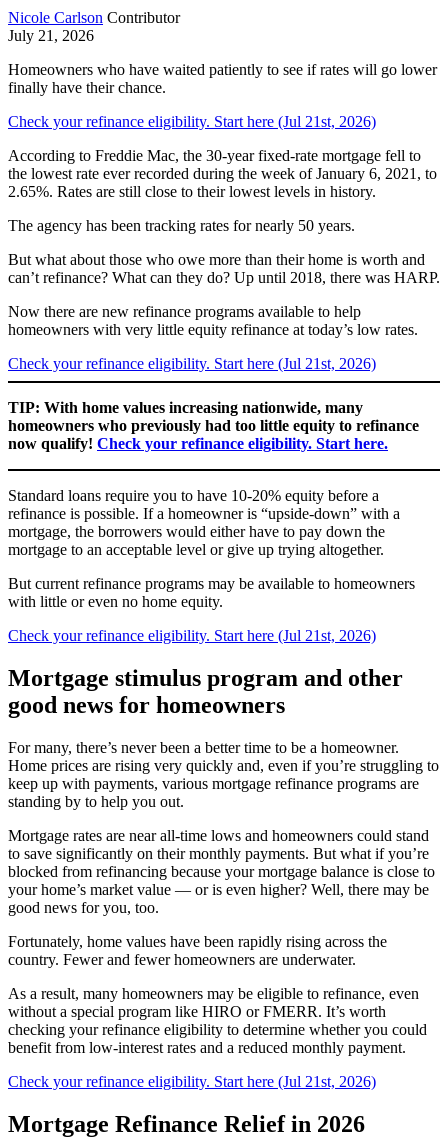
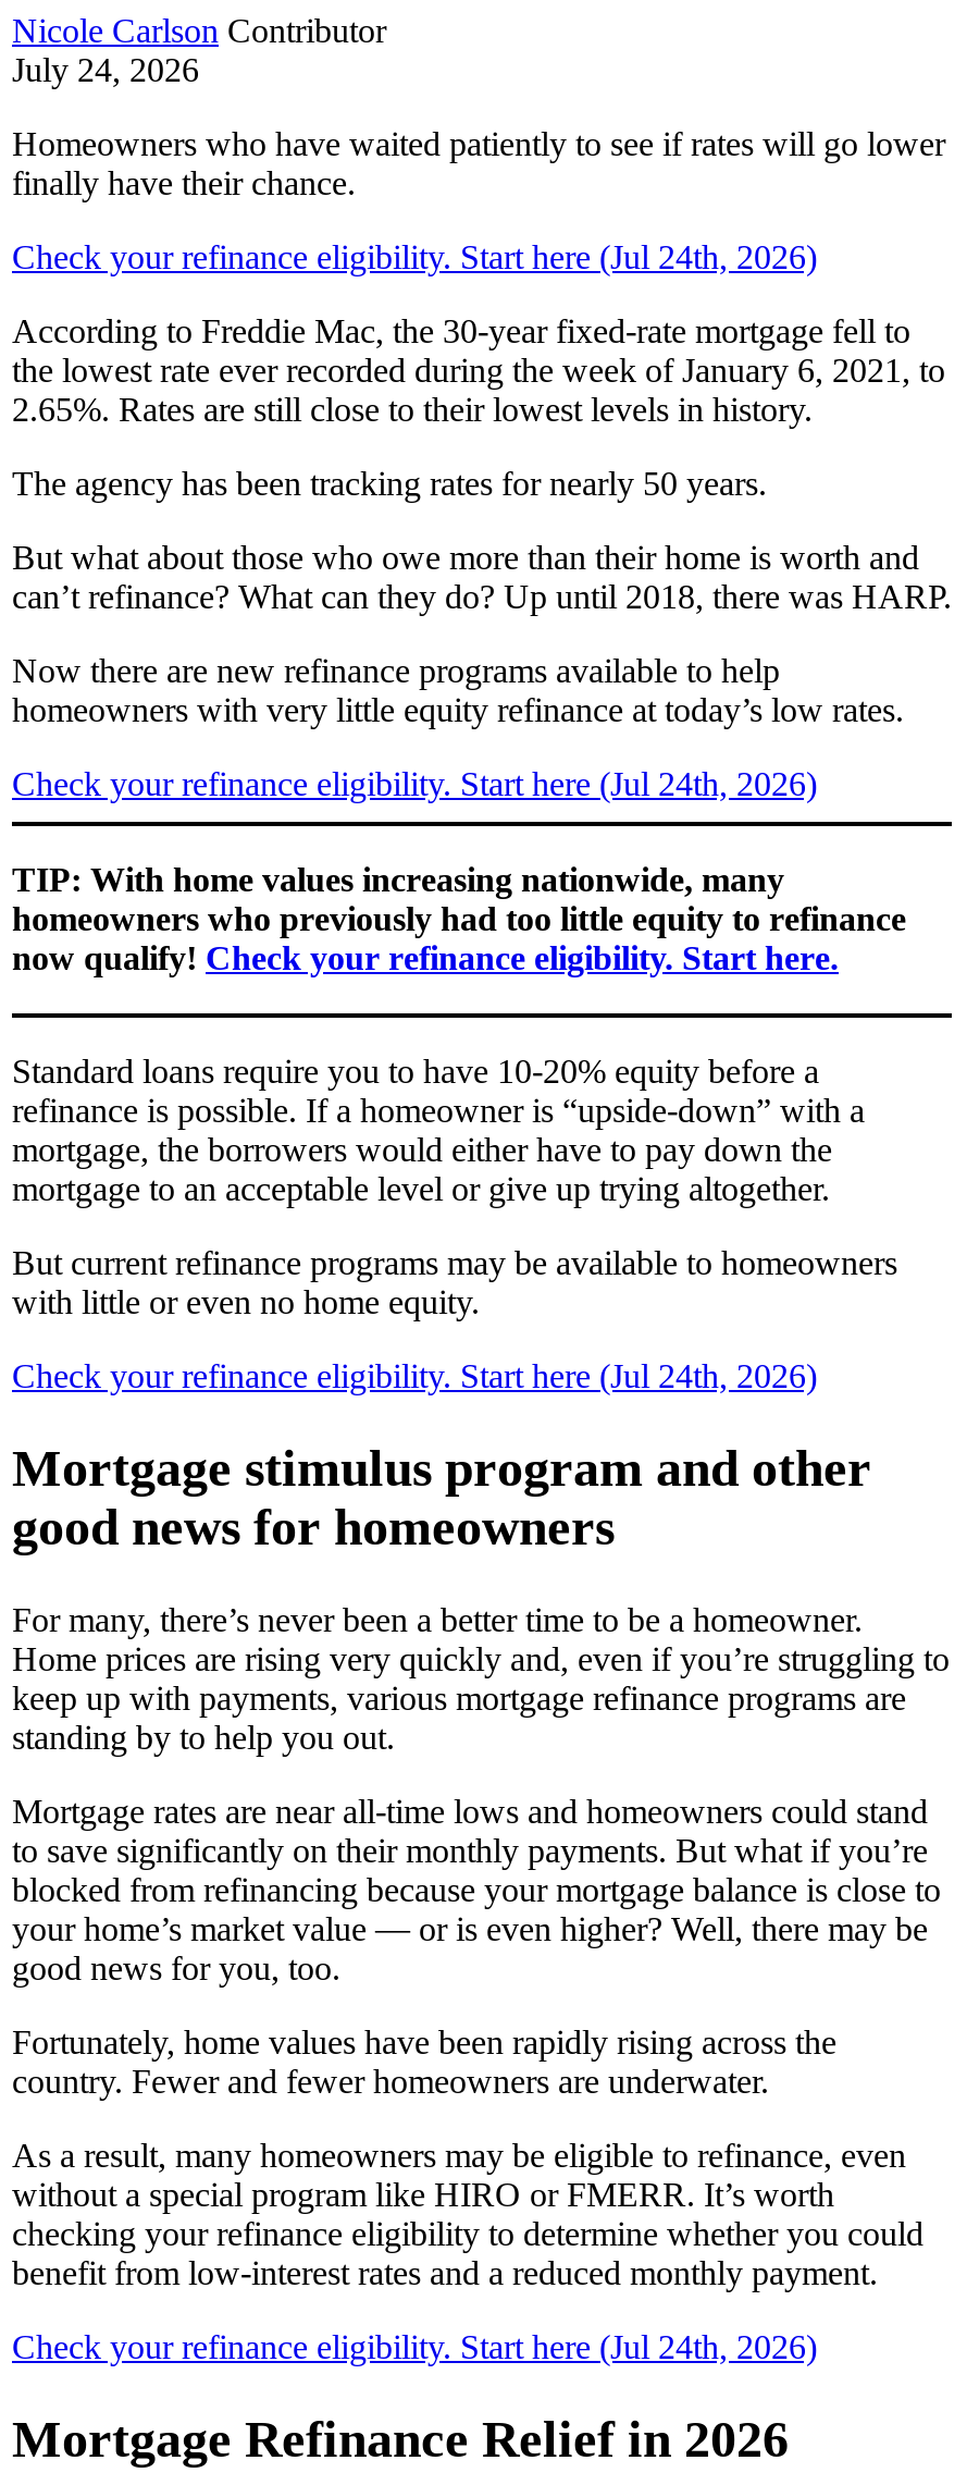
[8,27,94,44] July 21, 2026 -> [12,51,199,88] July 24, 2026
[8,113,376,130] Check your refinance eligibility. Start here (Jul 21st, 2026) -> [12,238,817,275] Check your refinance eligibility. Start here (Jul 24th, 2026)
[8,355,376,372] Check your refinance eligibility. Start here (Jul 21st, 2026) -> [12,765,817,802] Check your refinance eligibility. Start here (Jul 24th, 2026)
[8,627,376,644] Check your refinance eligibility. Start here (Jul 21st, 2026) -> [12,1357,817,1394] Check your refinance eligibility. Start here (Jul 24th, 2026)
[8,1073,376,1090] Check your refinance eligibility. Start here (Jul 21st, 2026) -> [12,2328,817,2365] Check your refinance eligibility. Start here (Jul 24th, 2026)

